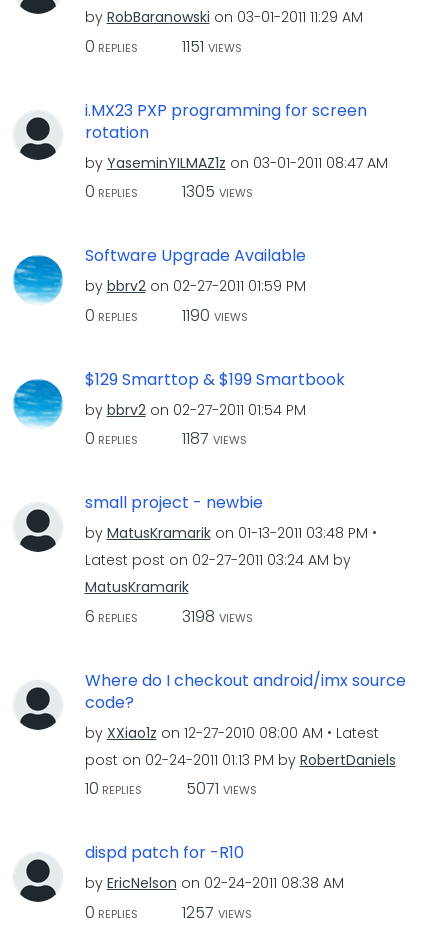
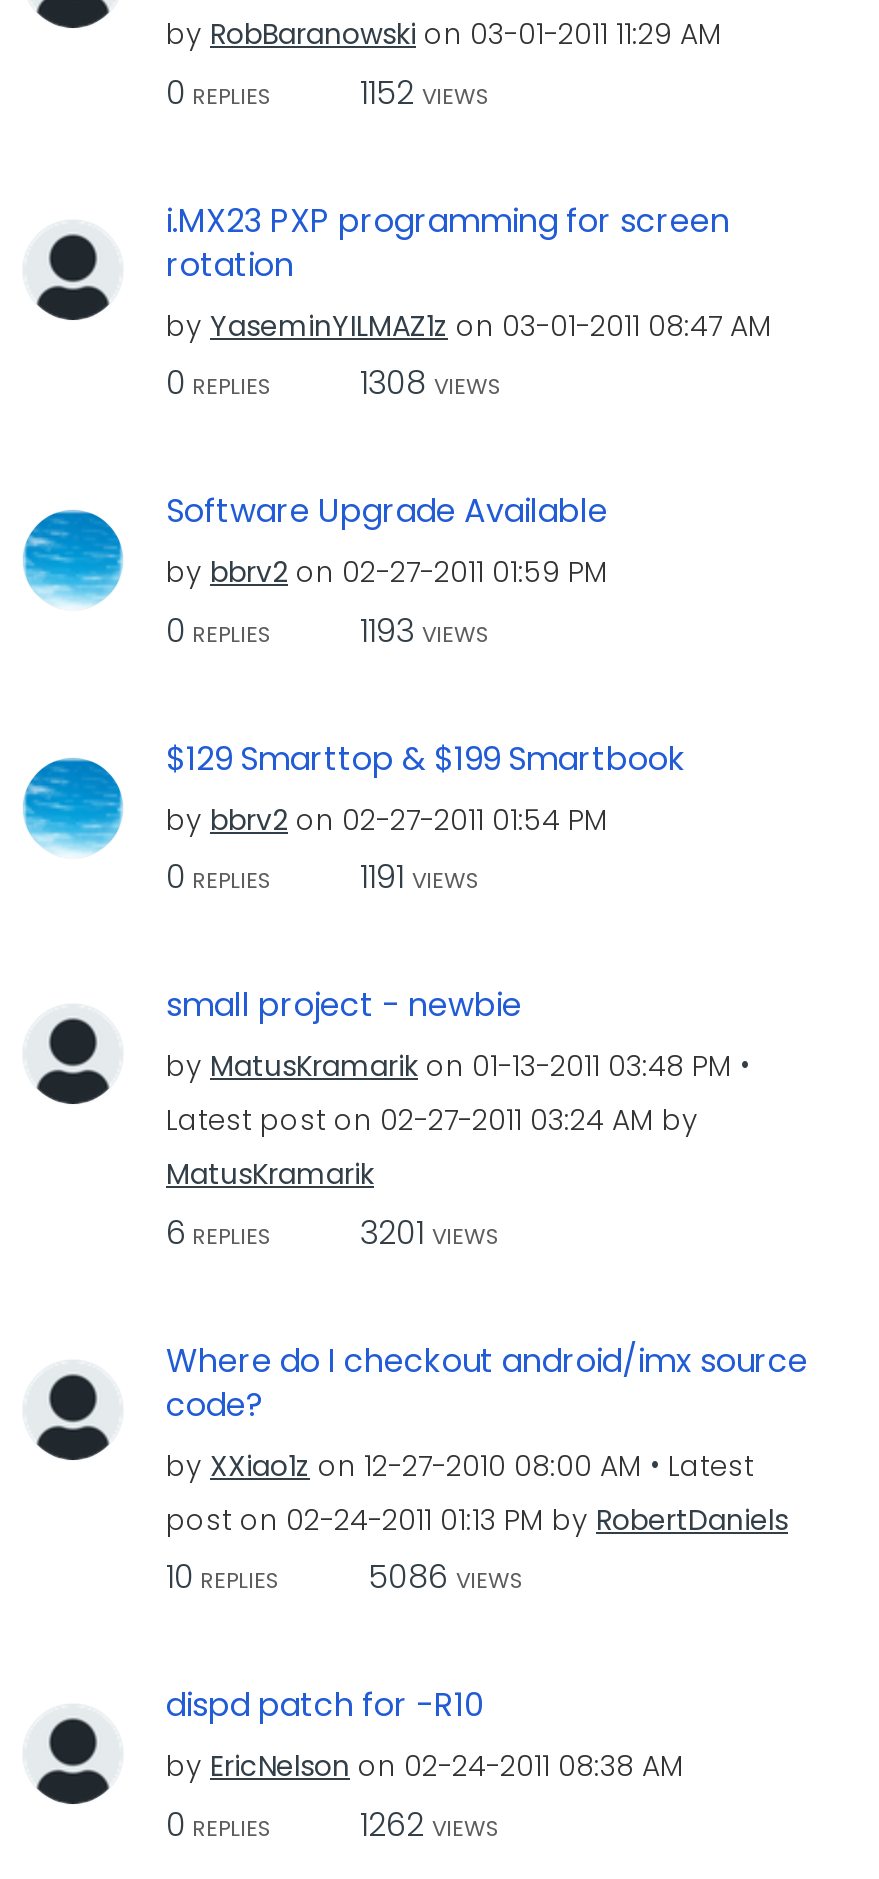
[181,34,241,57] 1151 VIEWS -> [360,69,490,115] 1152 VIEWS
[181,180,252,203] 1305 VIEWS -> [360,360,502,406] 1308 VIEWS
[181,303,247,326] 1190 VIEWS -> [360,607,490,653] 1193 VIEWS
[181,427,246,450] 1187 VIEWS -> [360,854,480,900] 1191 VIEWS
[84,604,252,627] 6 REPLIES 3198 VIEWS -> [166,1209,500,1255] 6 REPLIES 3201 VIEWS
[84,777,256,800] 10 REPLIES 5071 VIEWS -> [166,1554,524,1600] 10 REPLIES 5086 VIEWS
[181,900,251,923] 1257 VIEWS -> [360,1801,500,1847] 1262 VIEWS

